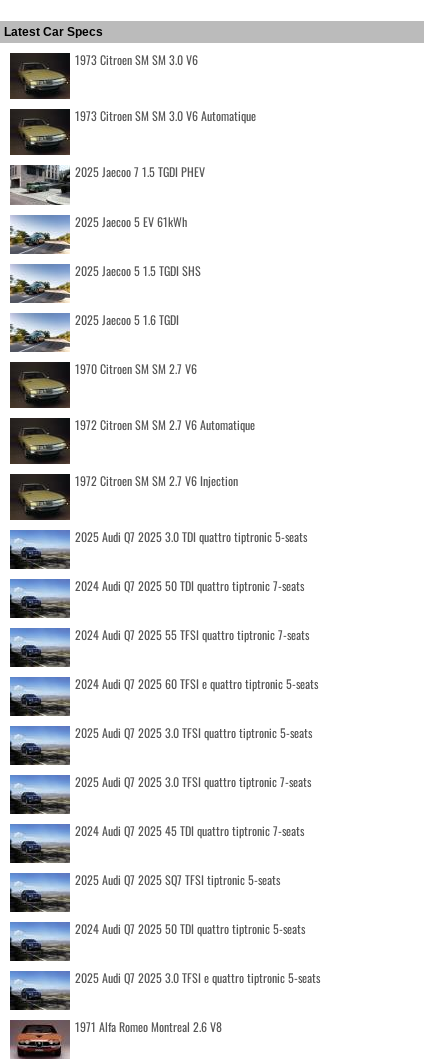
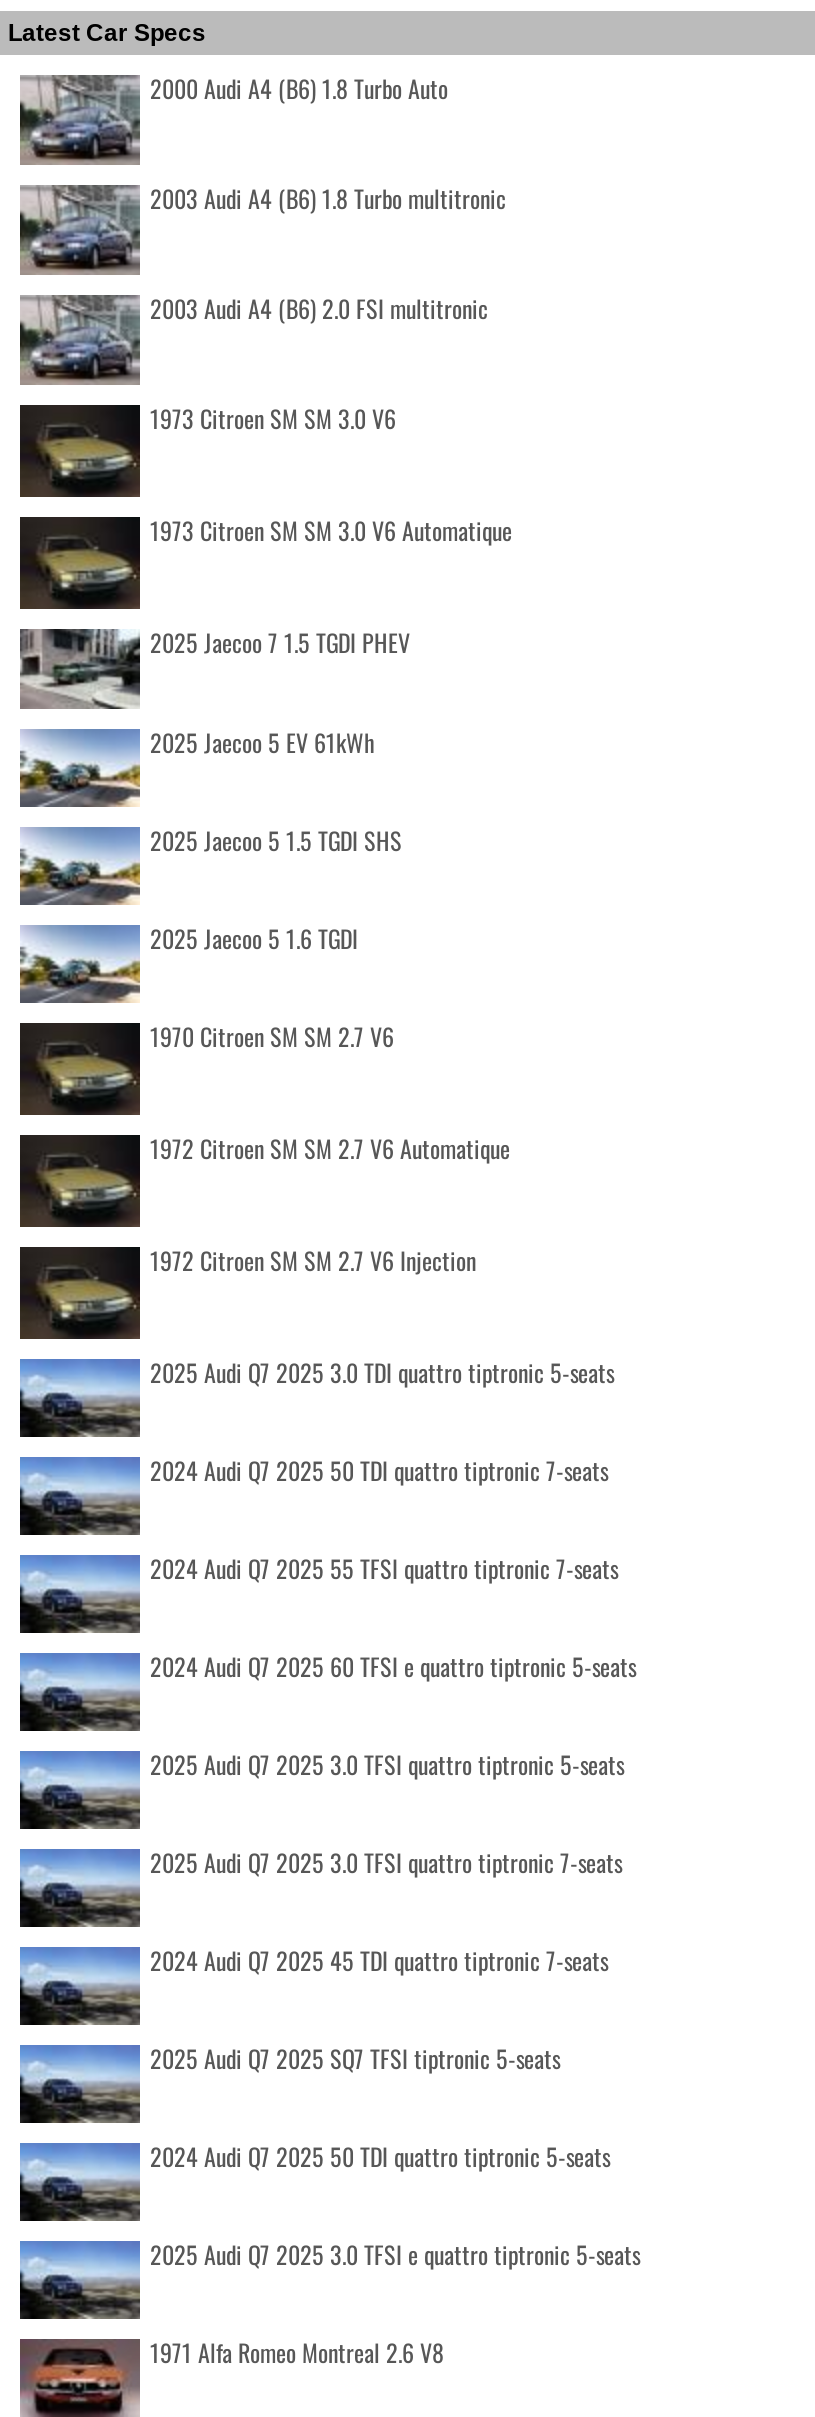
none -> [20,70,506,324] [image] | 2000 Audi A4 (B6) 1.8 Turbo Auto | 2003 Audi A4 (B6) 1.8 Turbo multitronic | 2003 Audi A4 (B6) 2.0 FSI multitronic
none -> [20,183,140,277] [image]
none -> [20,293,140,383] [image]

